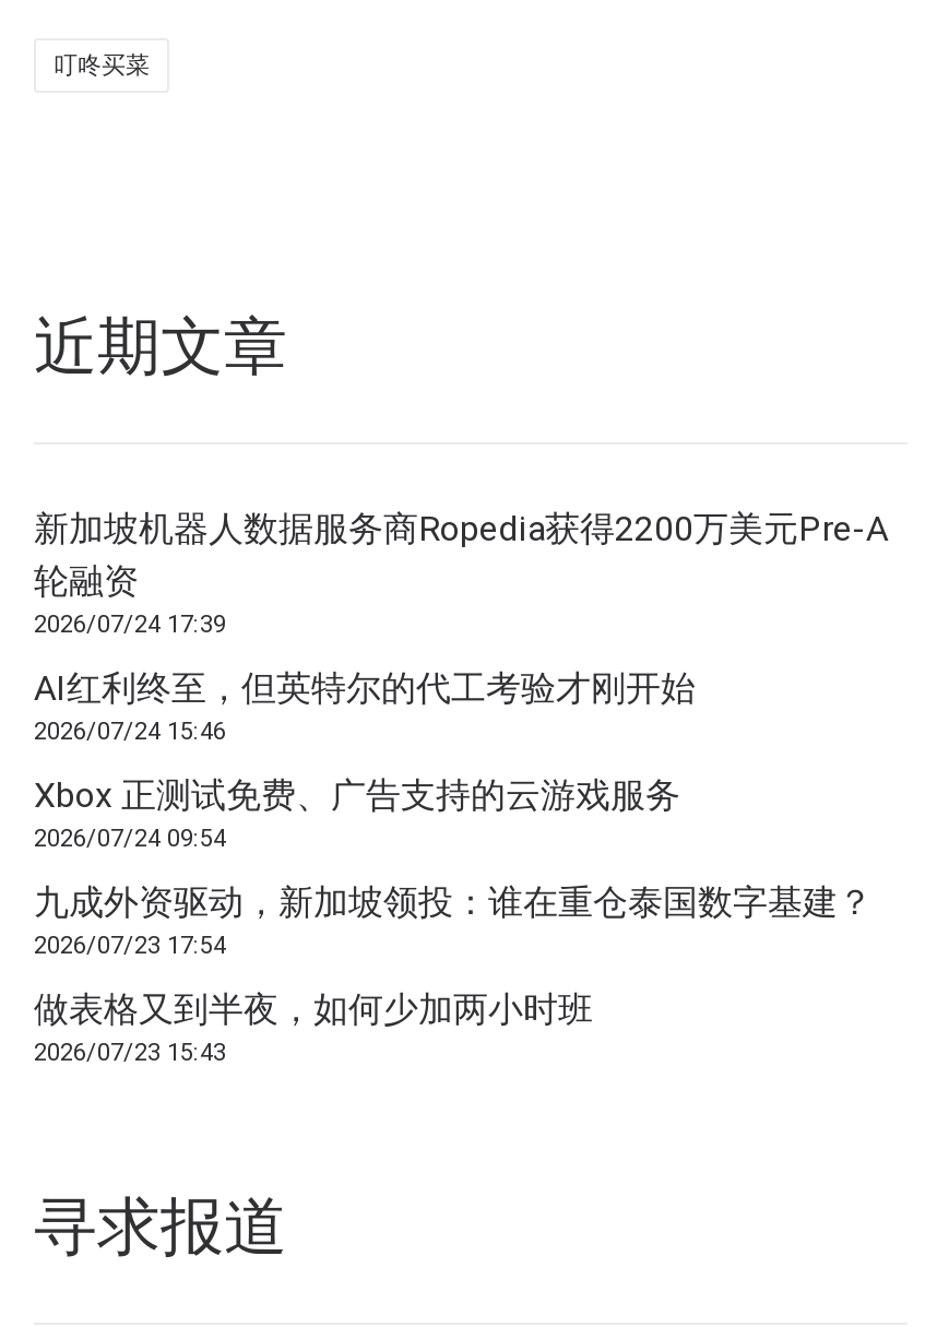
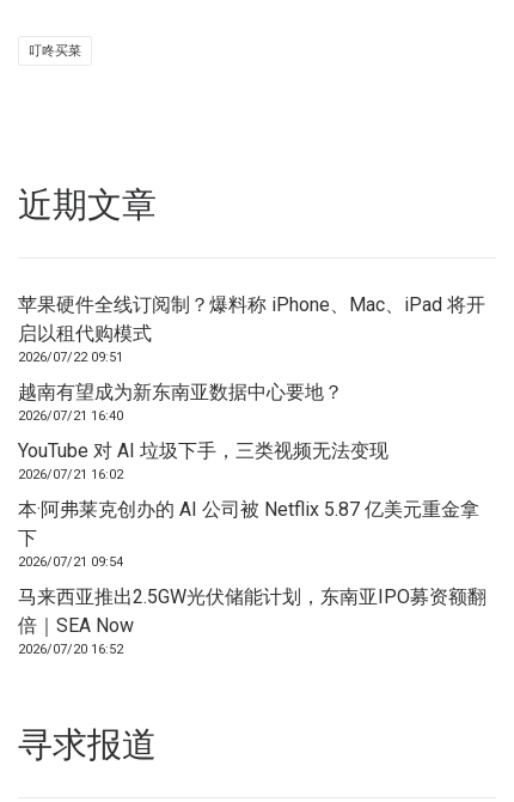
[34,508,888,639] 新加坡机器人数据服务商Ropedia获得2200万美元Pre-A | 轮融资 | 2026/07/24 17:39 -> [18,293,485,365] 苹果硬件全线订阅制？爆料称 iPhone、Mac、iPad 将开 | 启以租代购模式 | 2026/07/22 09:51
[34,667,696,746] AI红利终至，但英特尔的代工考验才刚开始 | 2026/07/24 15:46 -> [18,381,343,424] 越南有望成为新东南亚数据中心要地？ | 2026/07/21 16:40
[34,774,680,853] Xbox 正测试免费、广告支持的云游戏服务 | 2026/07/24 09:54 -> [18,439,388,482] YouTube 对 AI 垃圾下手，三类视频无法变现 | 2026/07/21 16:02
[34,881,873,960] 九成外资驱动，新加坡领投：谁在重仓泰国数字基建？ | 2026/07/23 17:54 -> [18,498,479,570] 本·阿弗莱克创办的 AI 公司被 Netflix 5.87 亿美元重金拿 | 下 | 2026/07/21 09:54
[34,988,593,1067] 做表格又到半夜，如何少加两小时班 | 2026/07/23 15:43 -> [18,585,487,657] 马来西亚推出2.5GW光伏储能计划，东南亚IPO募资额翻 | 倍｜SEA Now | 2026/07/20 16:52

